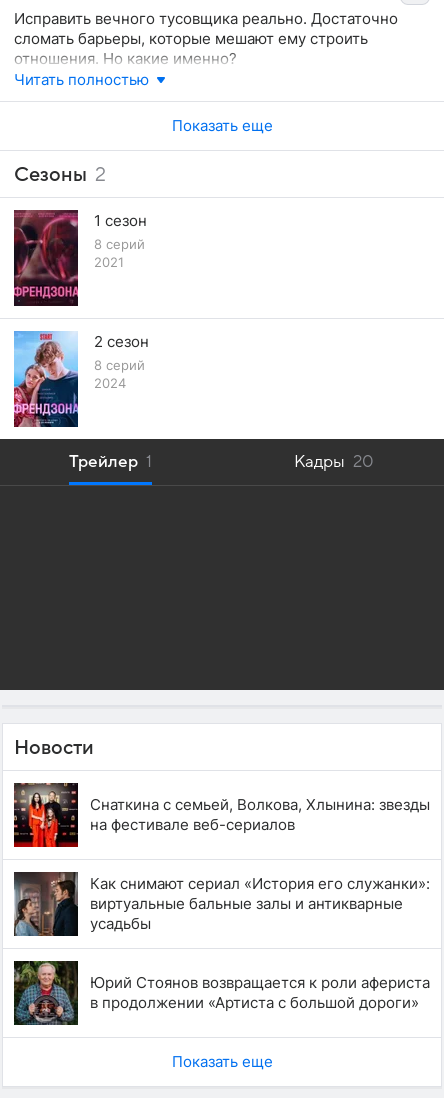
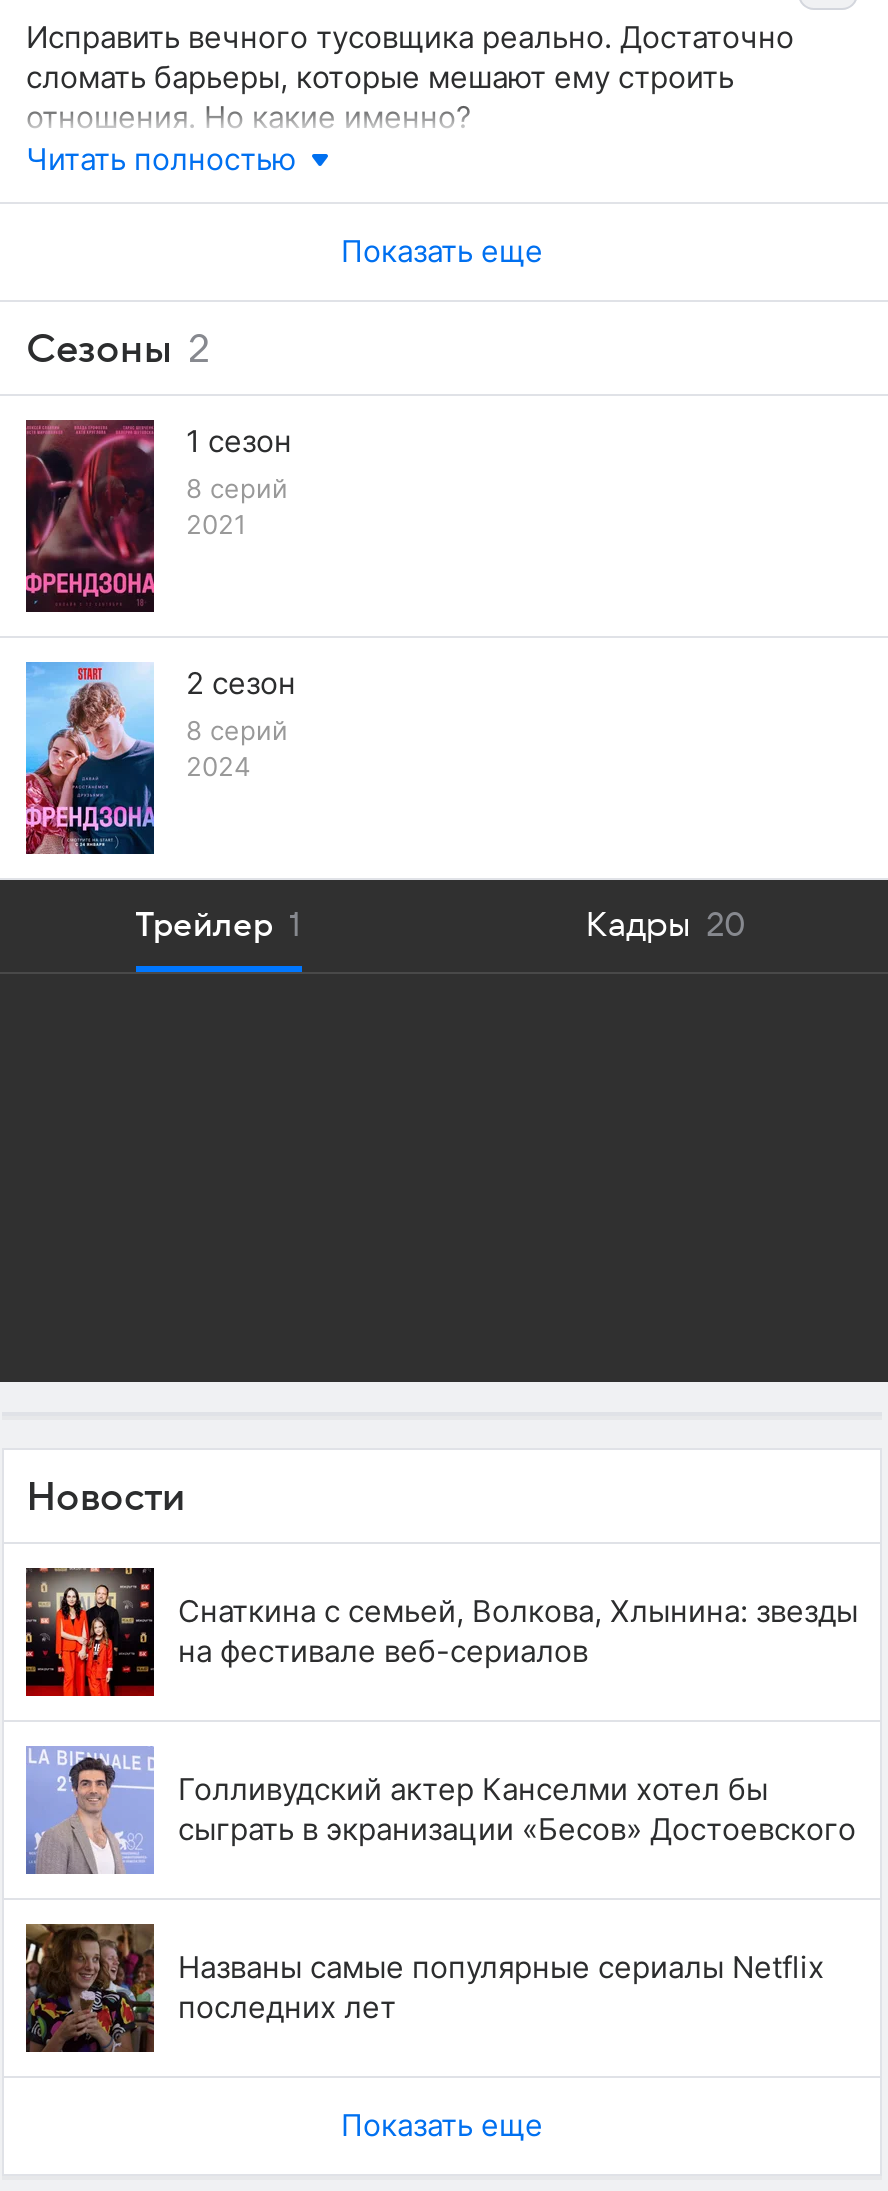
[13,871,430,937] [image] | Как снимают сериал «История его служанки»: | виртуальные бальные залы и антикварные | усадьбы -> [24,1746,856,1874] [image] | Голливудский актер Канселми хотел бы | сыграть в экранизации «Бесов» Достоевского
[13,960,430,1025] [image] | Юрий Стоянов возвращается к роли афериста | в продолжении «Артиста с большой дороги» -> [24,1922,824,2052] [image] | Названы самые популярные сериалы Netflix | последних лет

